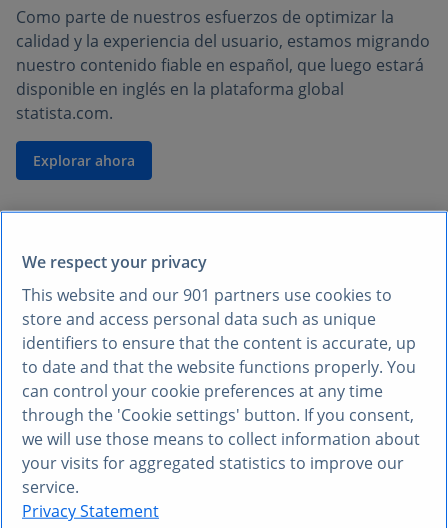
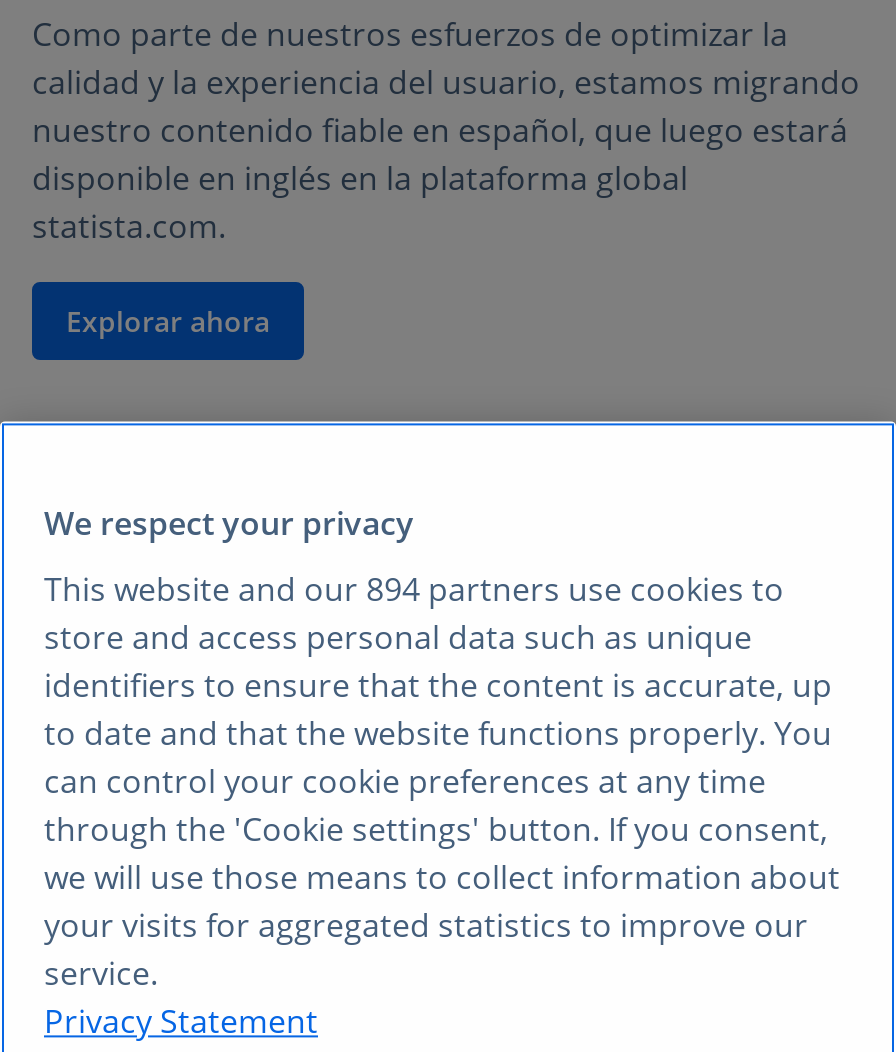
[22,284,392,306] This website and our 901 partners use cookies to -> [44,567,784,611] This website and our 894 partners use cookies to

